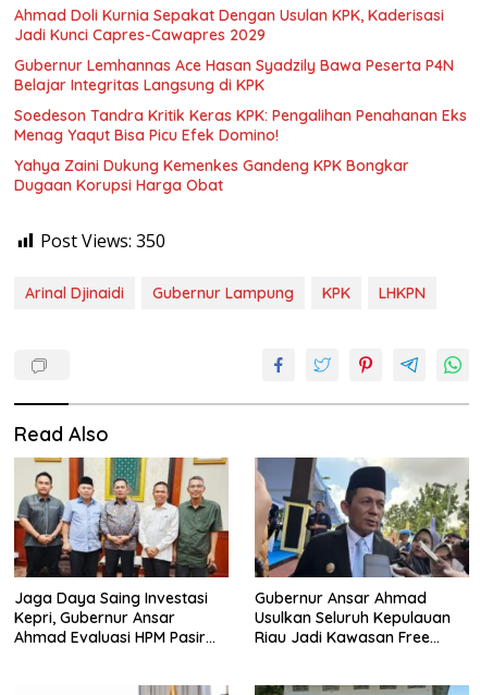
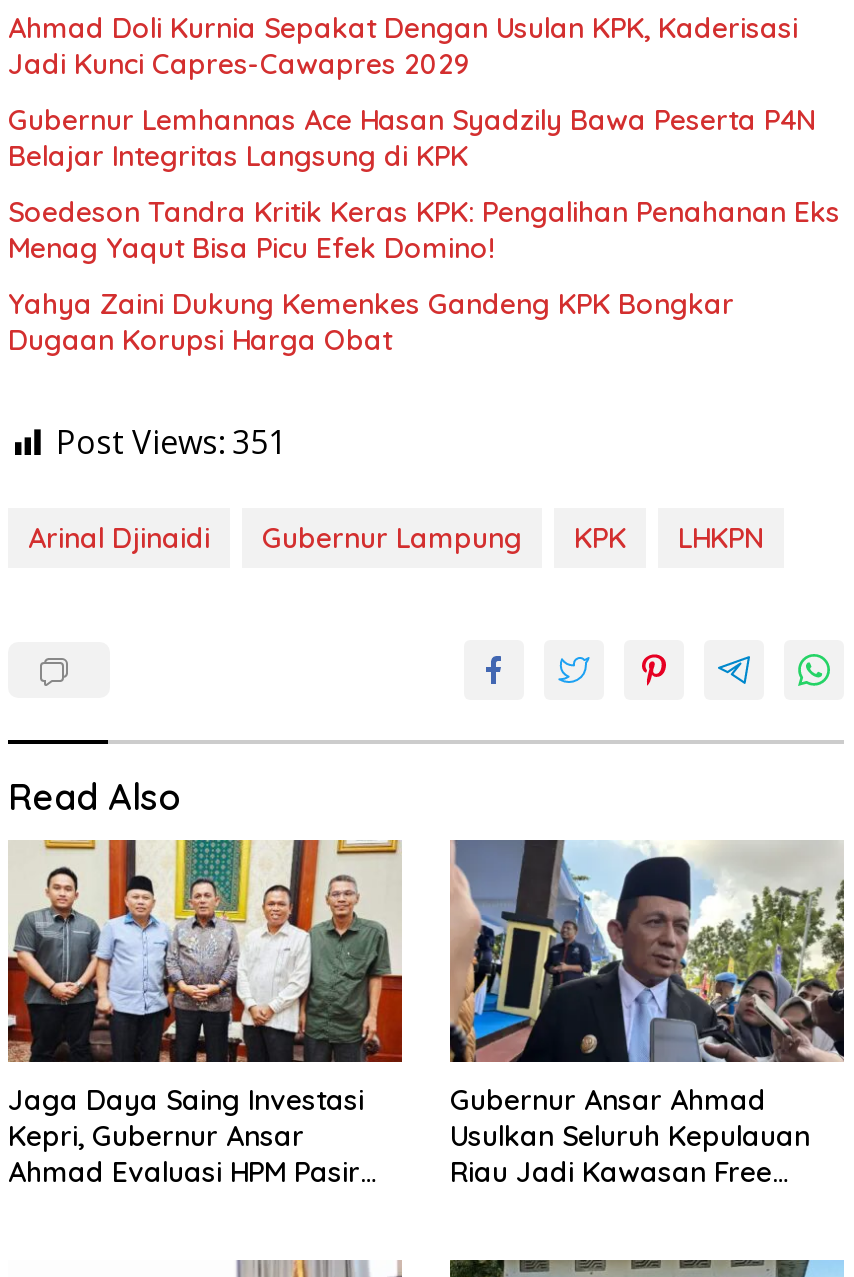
[40,229,165,253] Post Views: 350 -> [56,420,286,464] Post Views: 351

